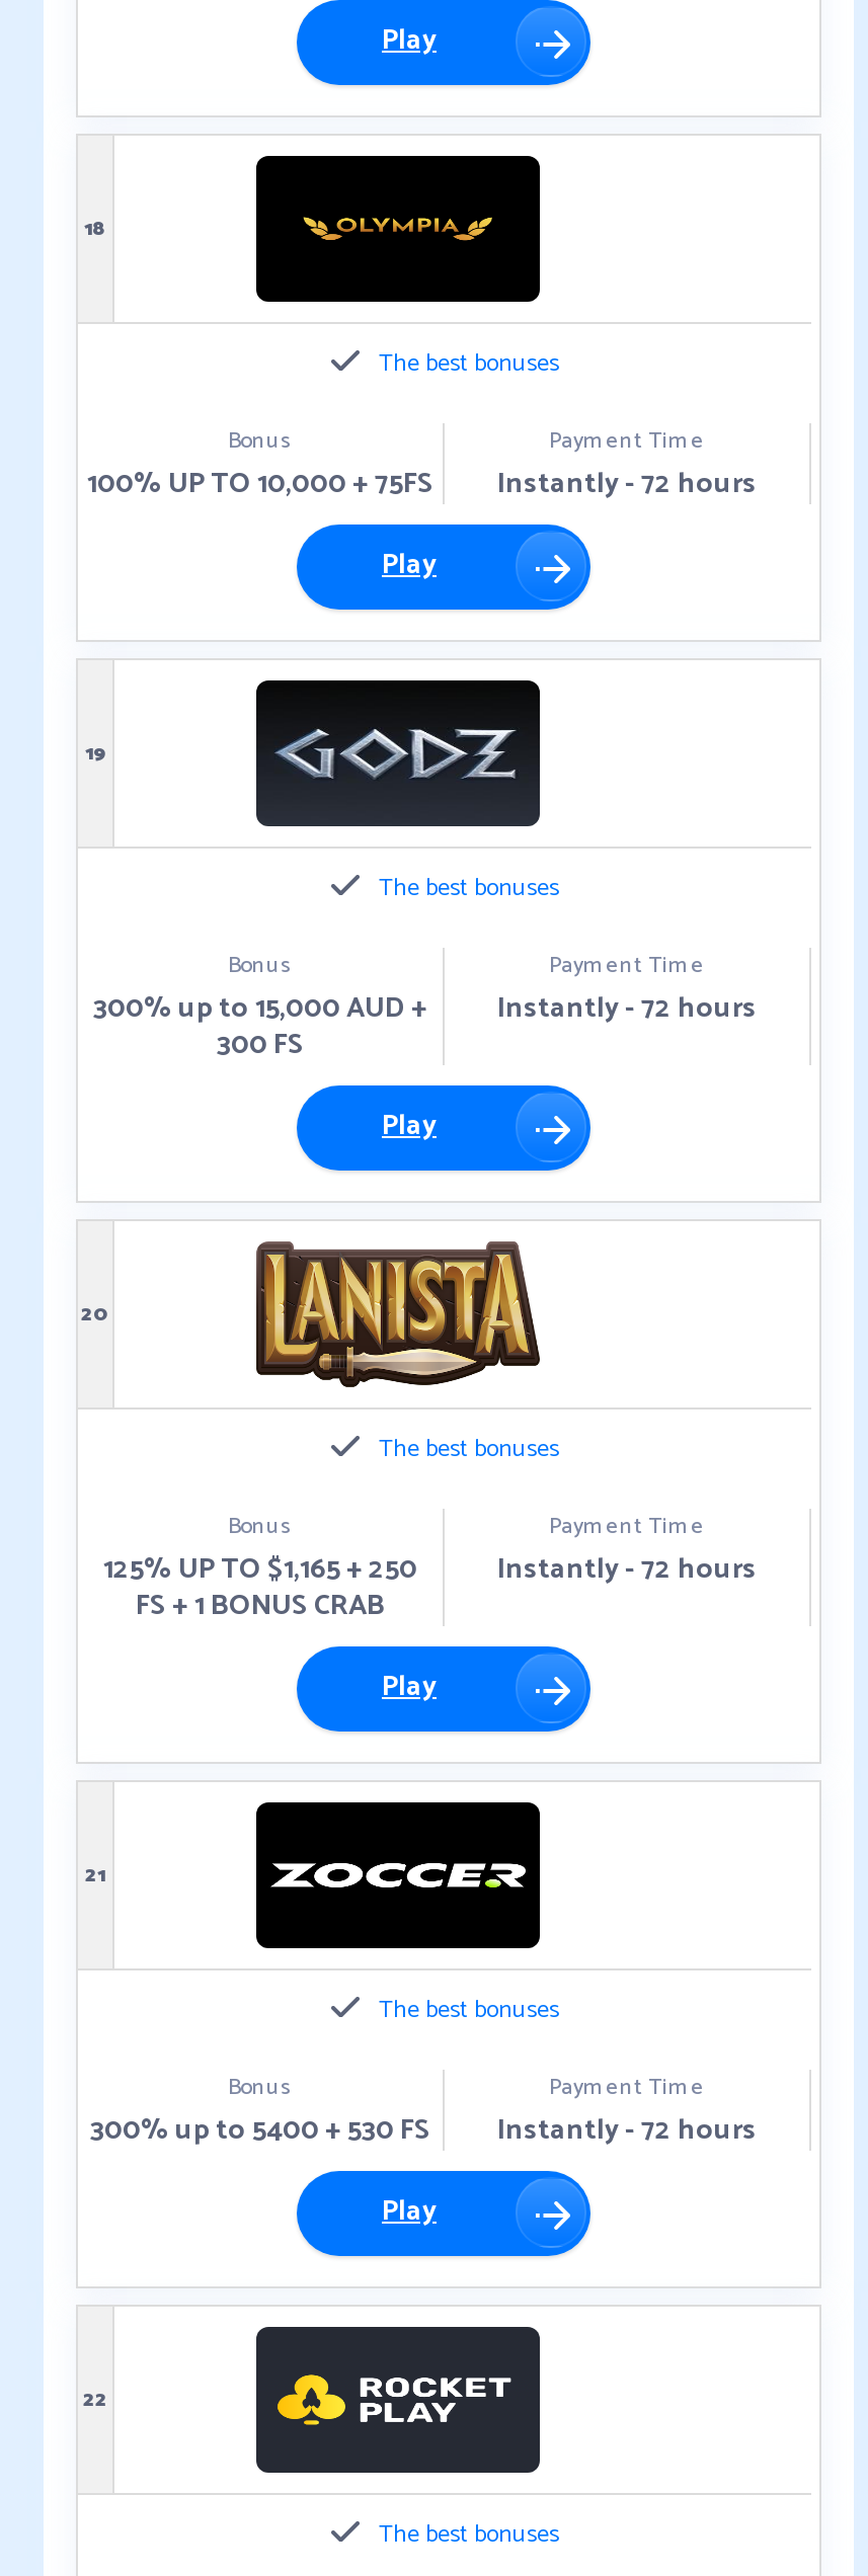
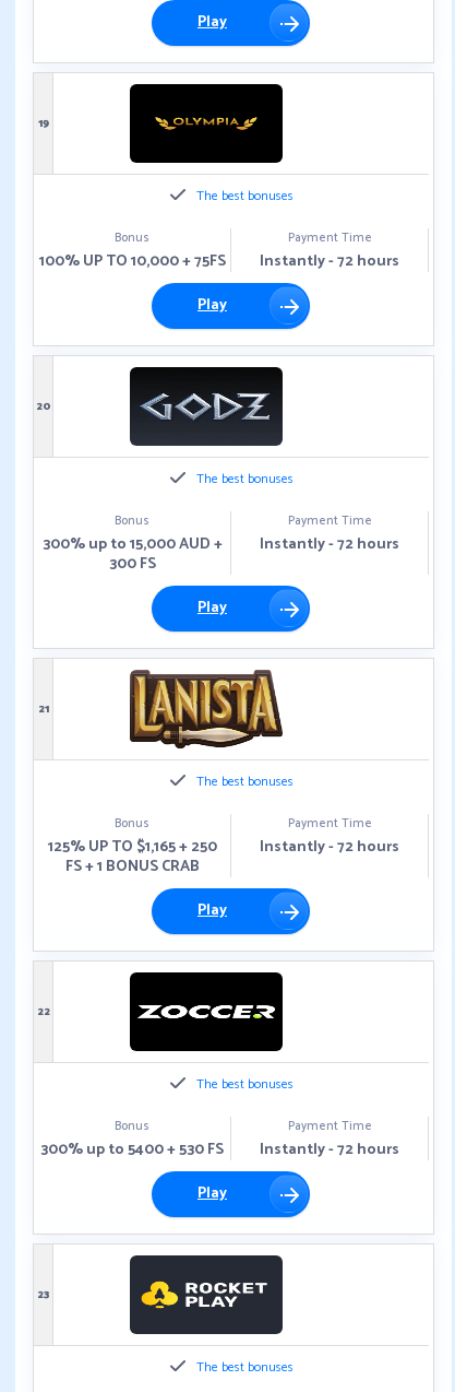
[84,213,106,245] 18 -> [38,115,49,132] 19
[85,738,105,770] 19 -> [35,398,51,415] 20
[81,1299,109,1331] 20 -> [38,701,49,718] 21
[85,1859,105,1892] 21 -> [37,1003,50,1021] 22
[83,2384,107,2416] 22 -> [37,1286,49,1304] 23

